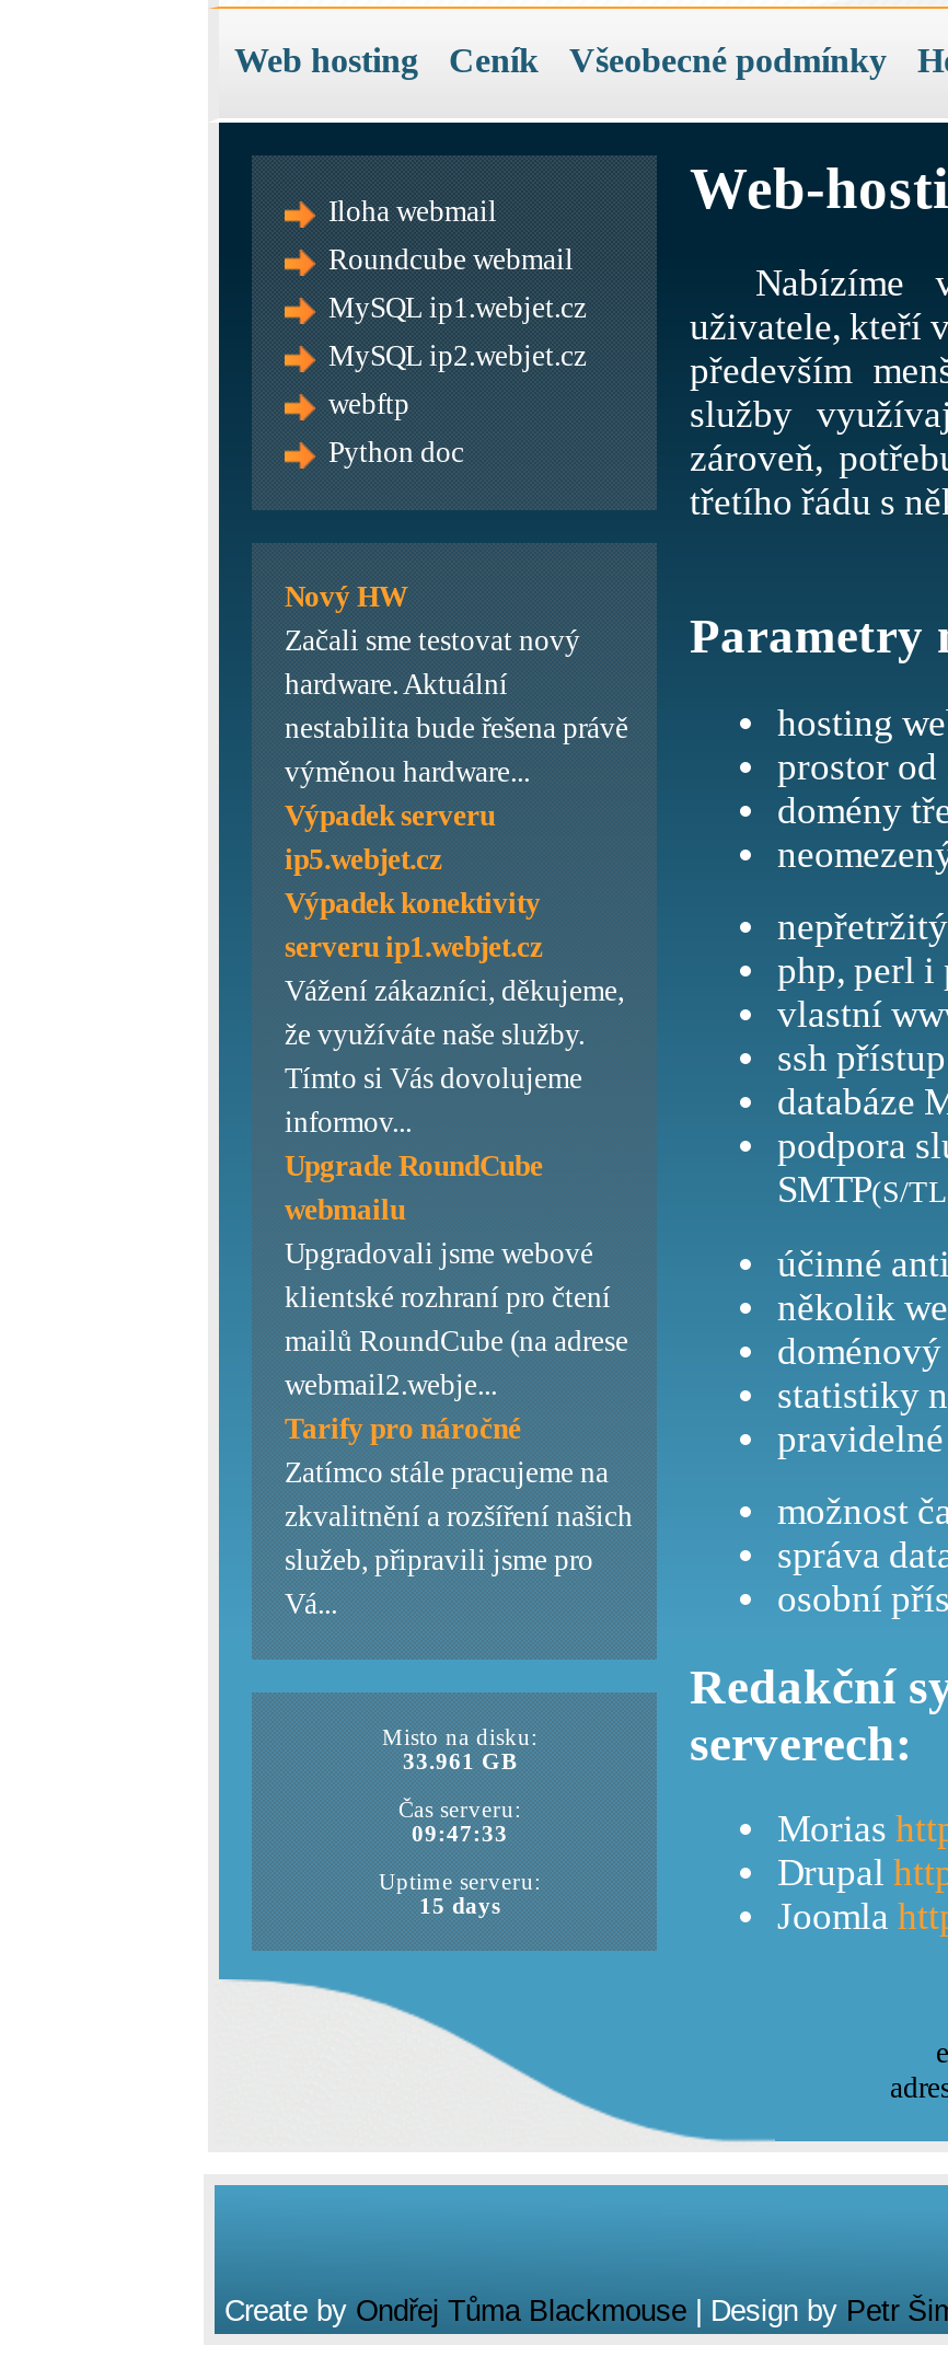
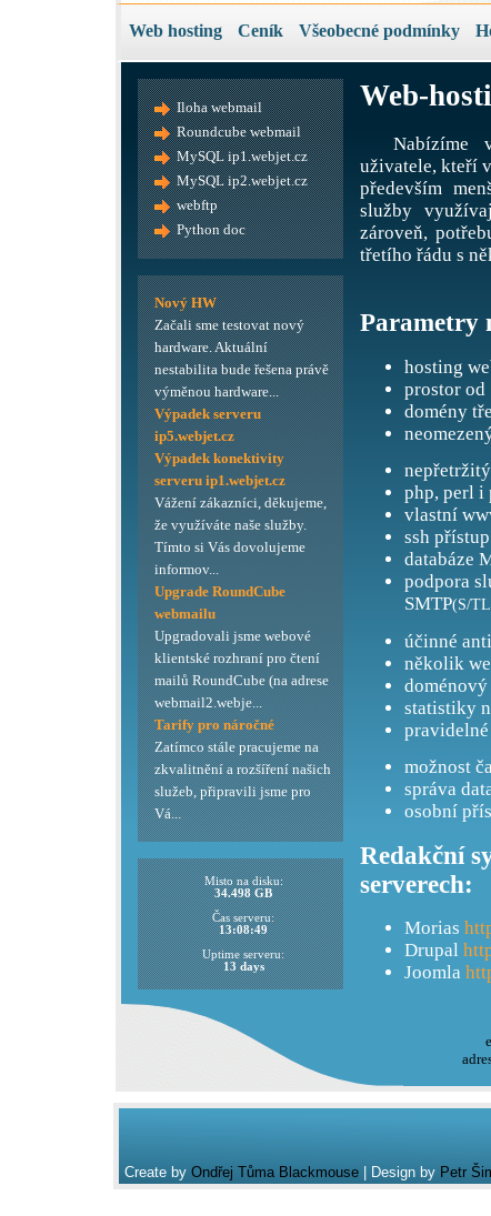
[403,1749,517,1773] 33.961 GB -> [214,887,272,900] 34.498 GB
[412,1822,508,1846] 09:47:33 -> [219,924,268,936] 13:08:49
[419,1894,500,1918] 15 days -> [223,961,264,973] 13 days

